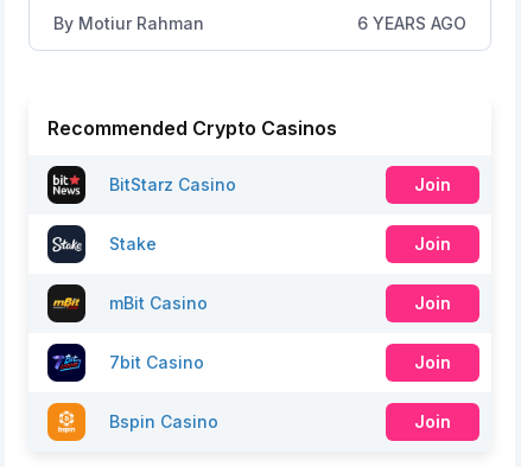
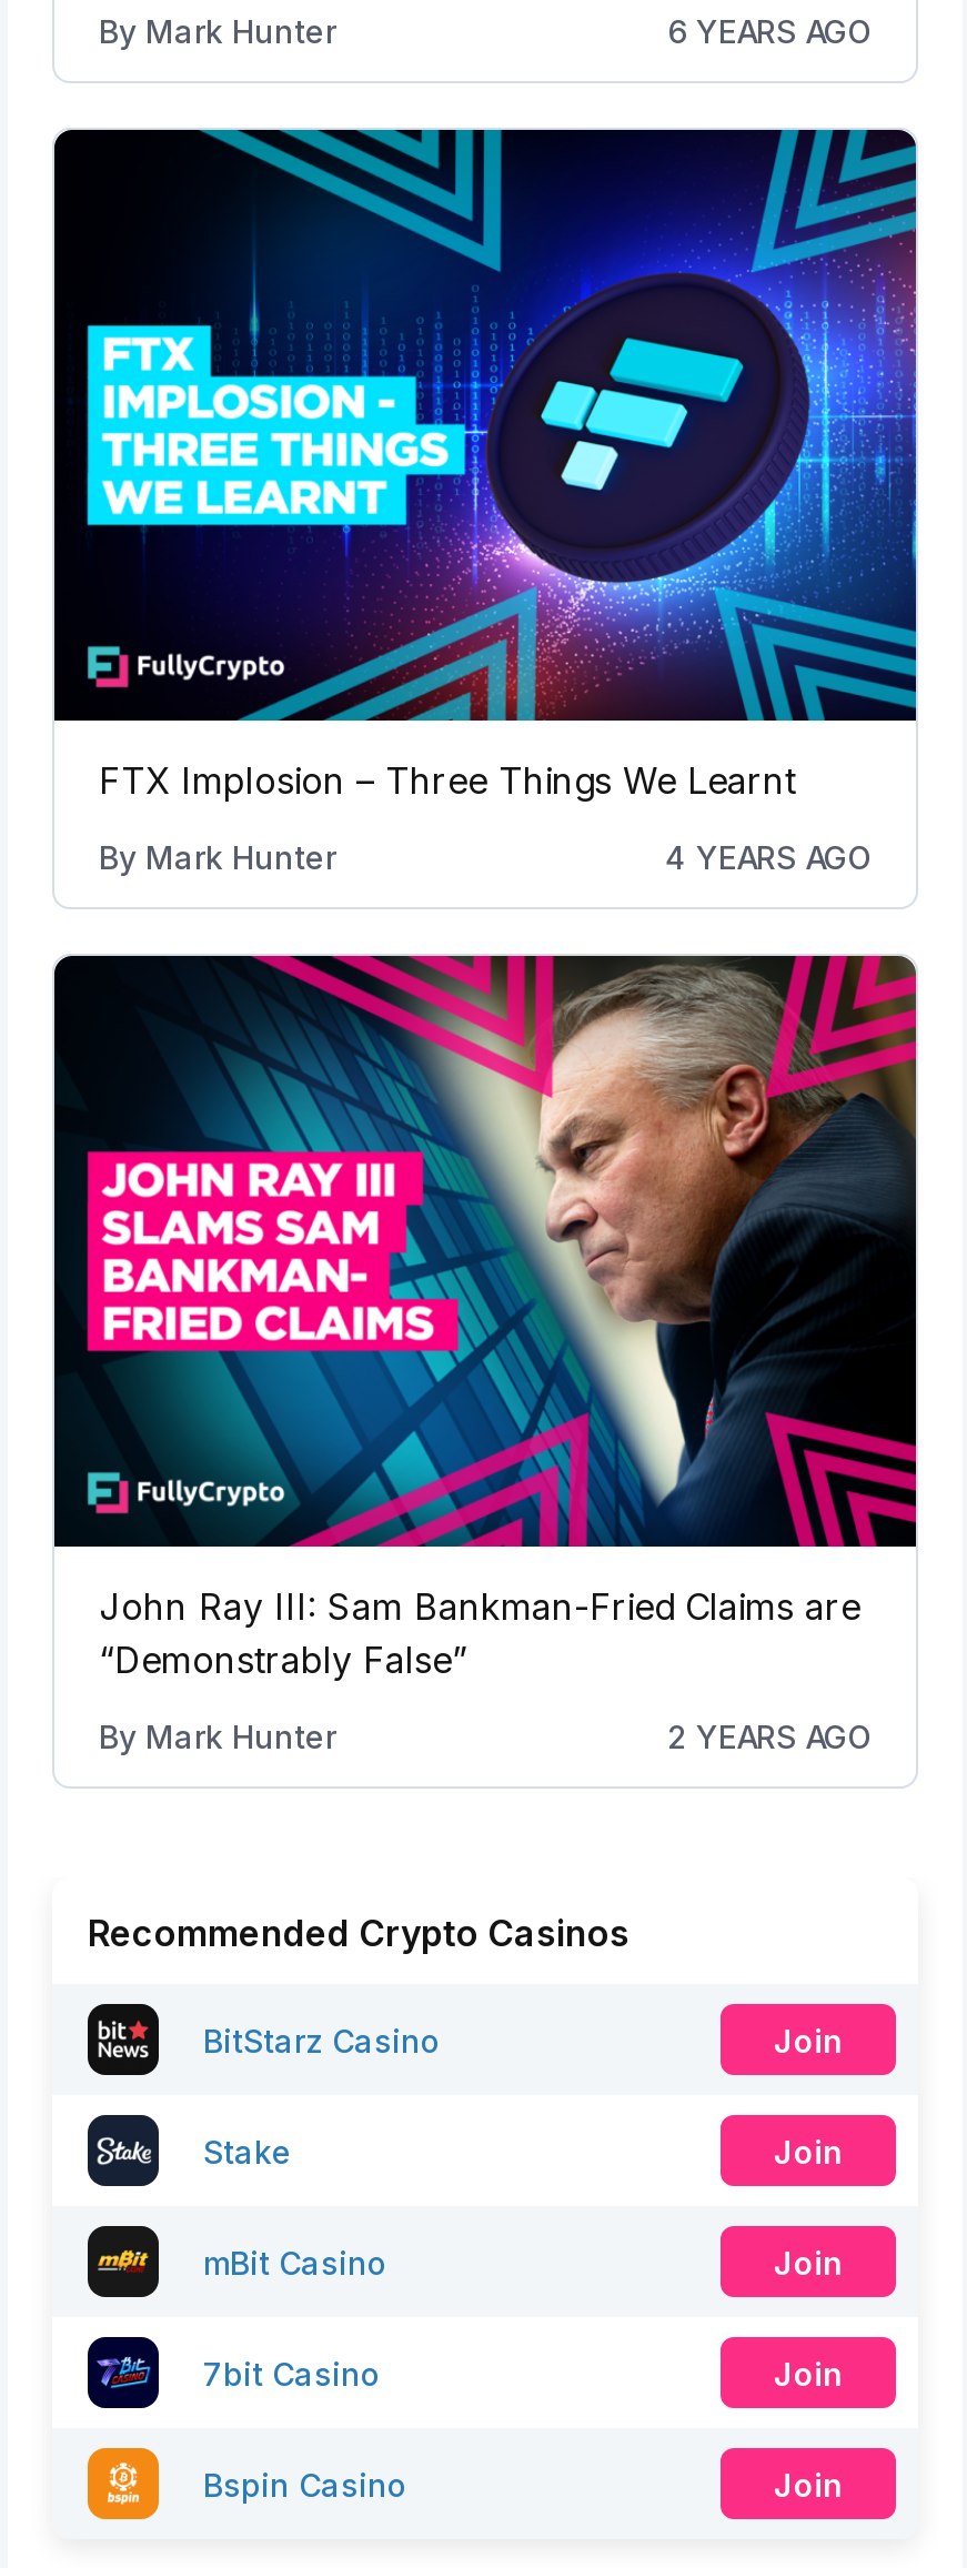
[53,12,204,33] By Motiur Rahman -> [99,13,336,51] By Mark Hunter
none -> [52,128,918,877] [image] | FTX Implosion – Three Things We Learnt | By Mark Hunter | 4 YEARS AGO
none -> [52,951,918,1756] [image] | John Ray III: Sam Bankman-Fried Claims are | “Demonstrably False” | By Mark Hunter | 2 YEARS AGO

